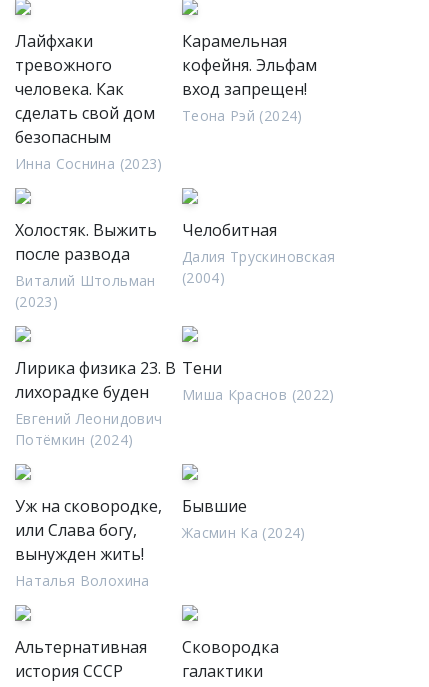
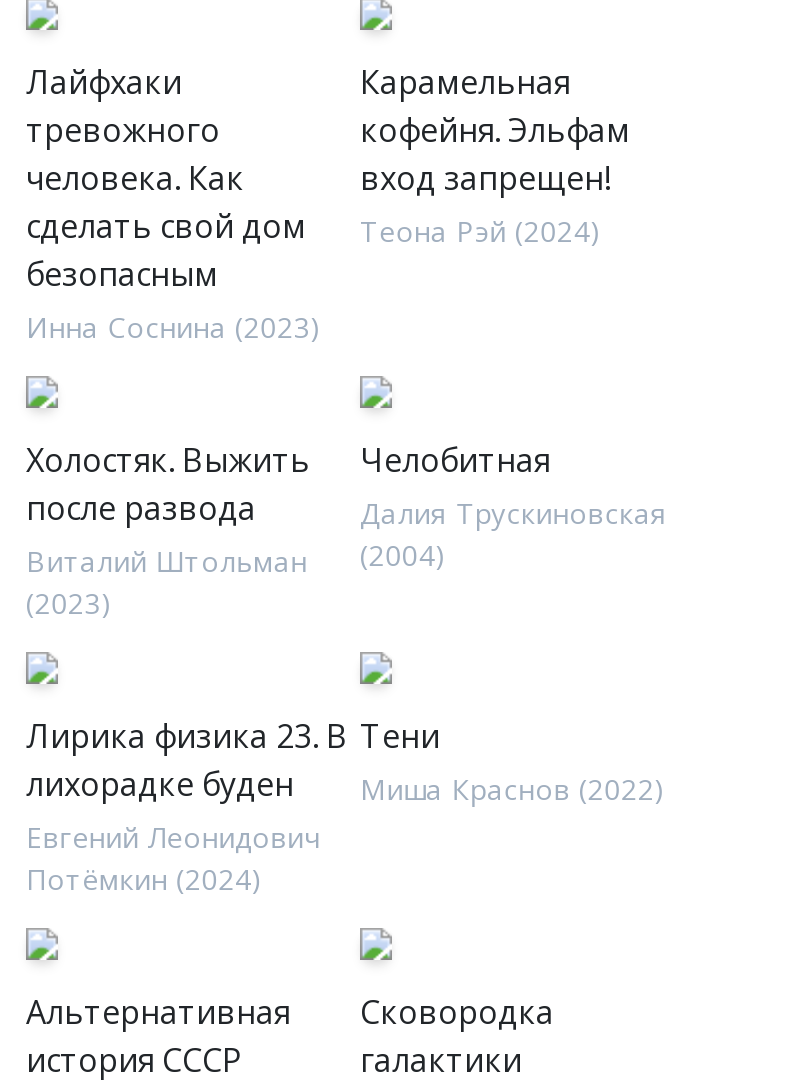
[15,495,162,590] Уж на сковородке, | или Слава богу, | вынужден жить! | Наталья Волохина -> none
[182,495,306,542] Бывшие | Жасмин Ка (2024) -> none

